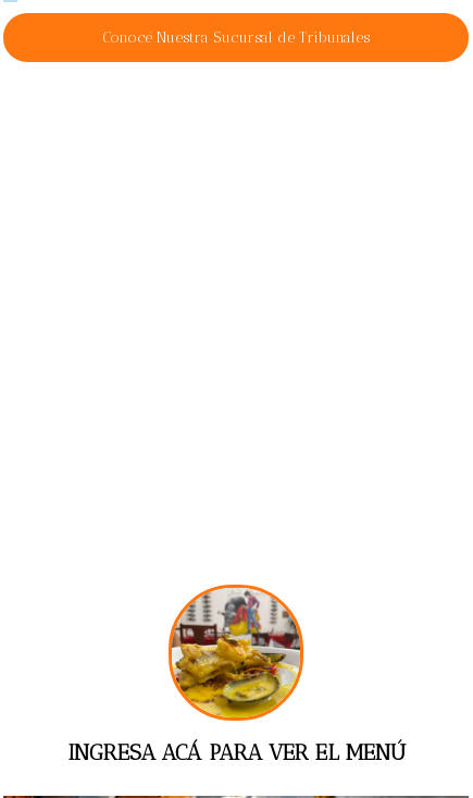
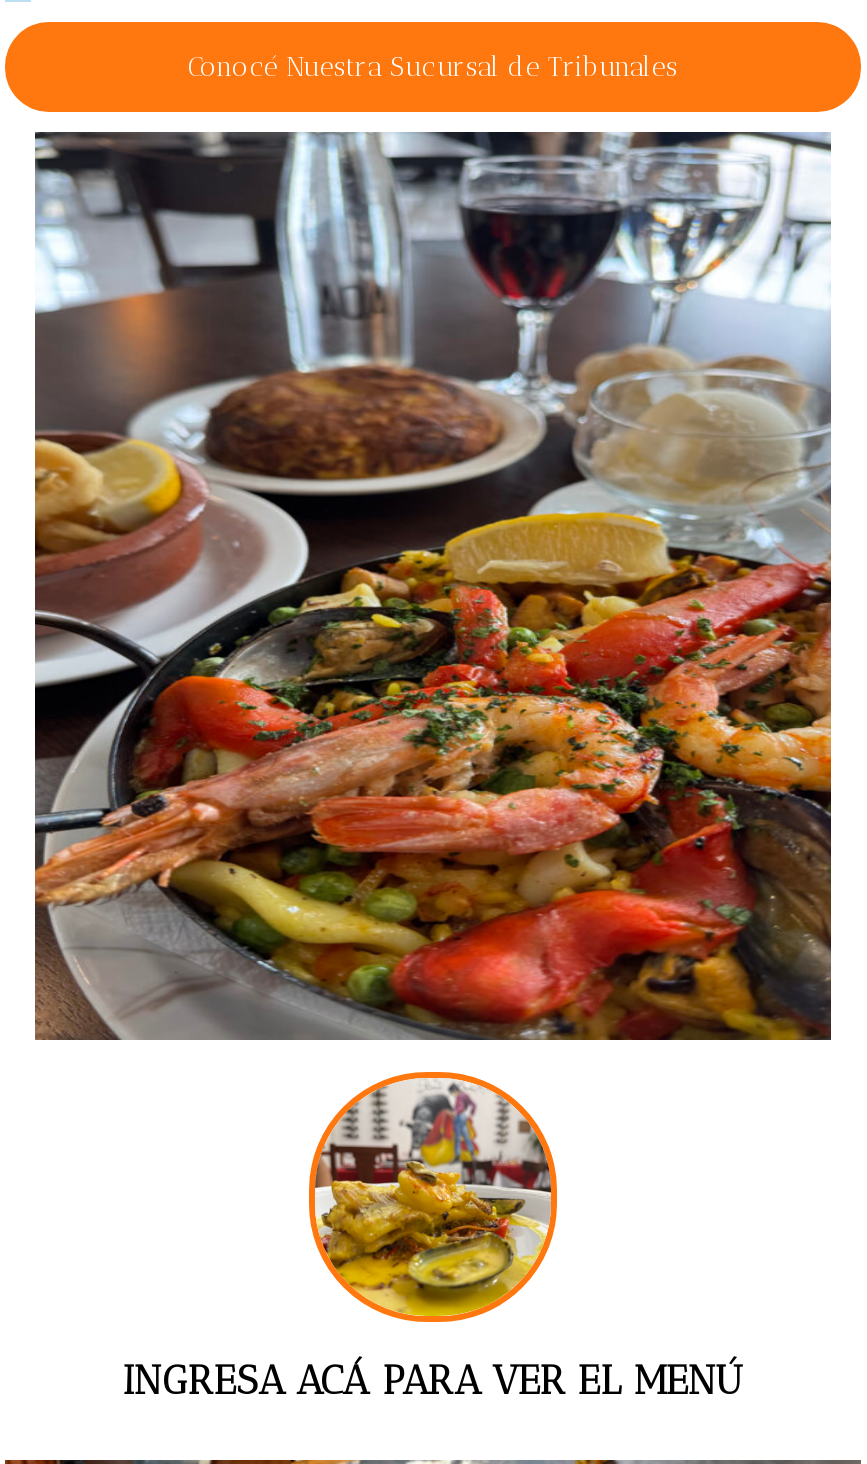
none -> [33,130,833,1042] [image]

